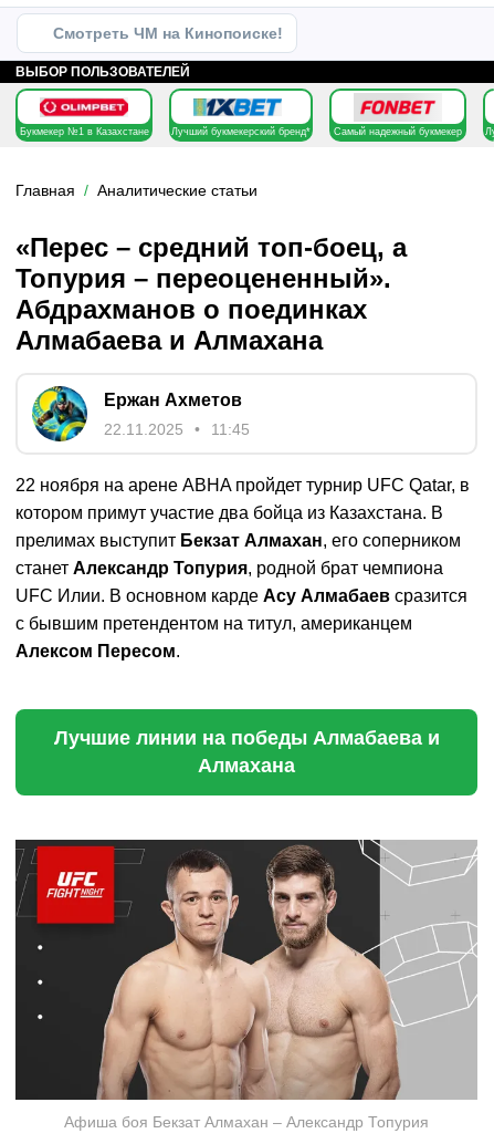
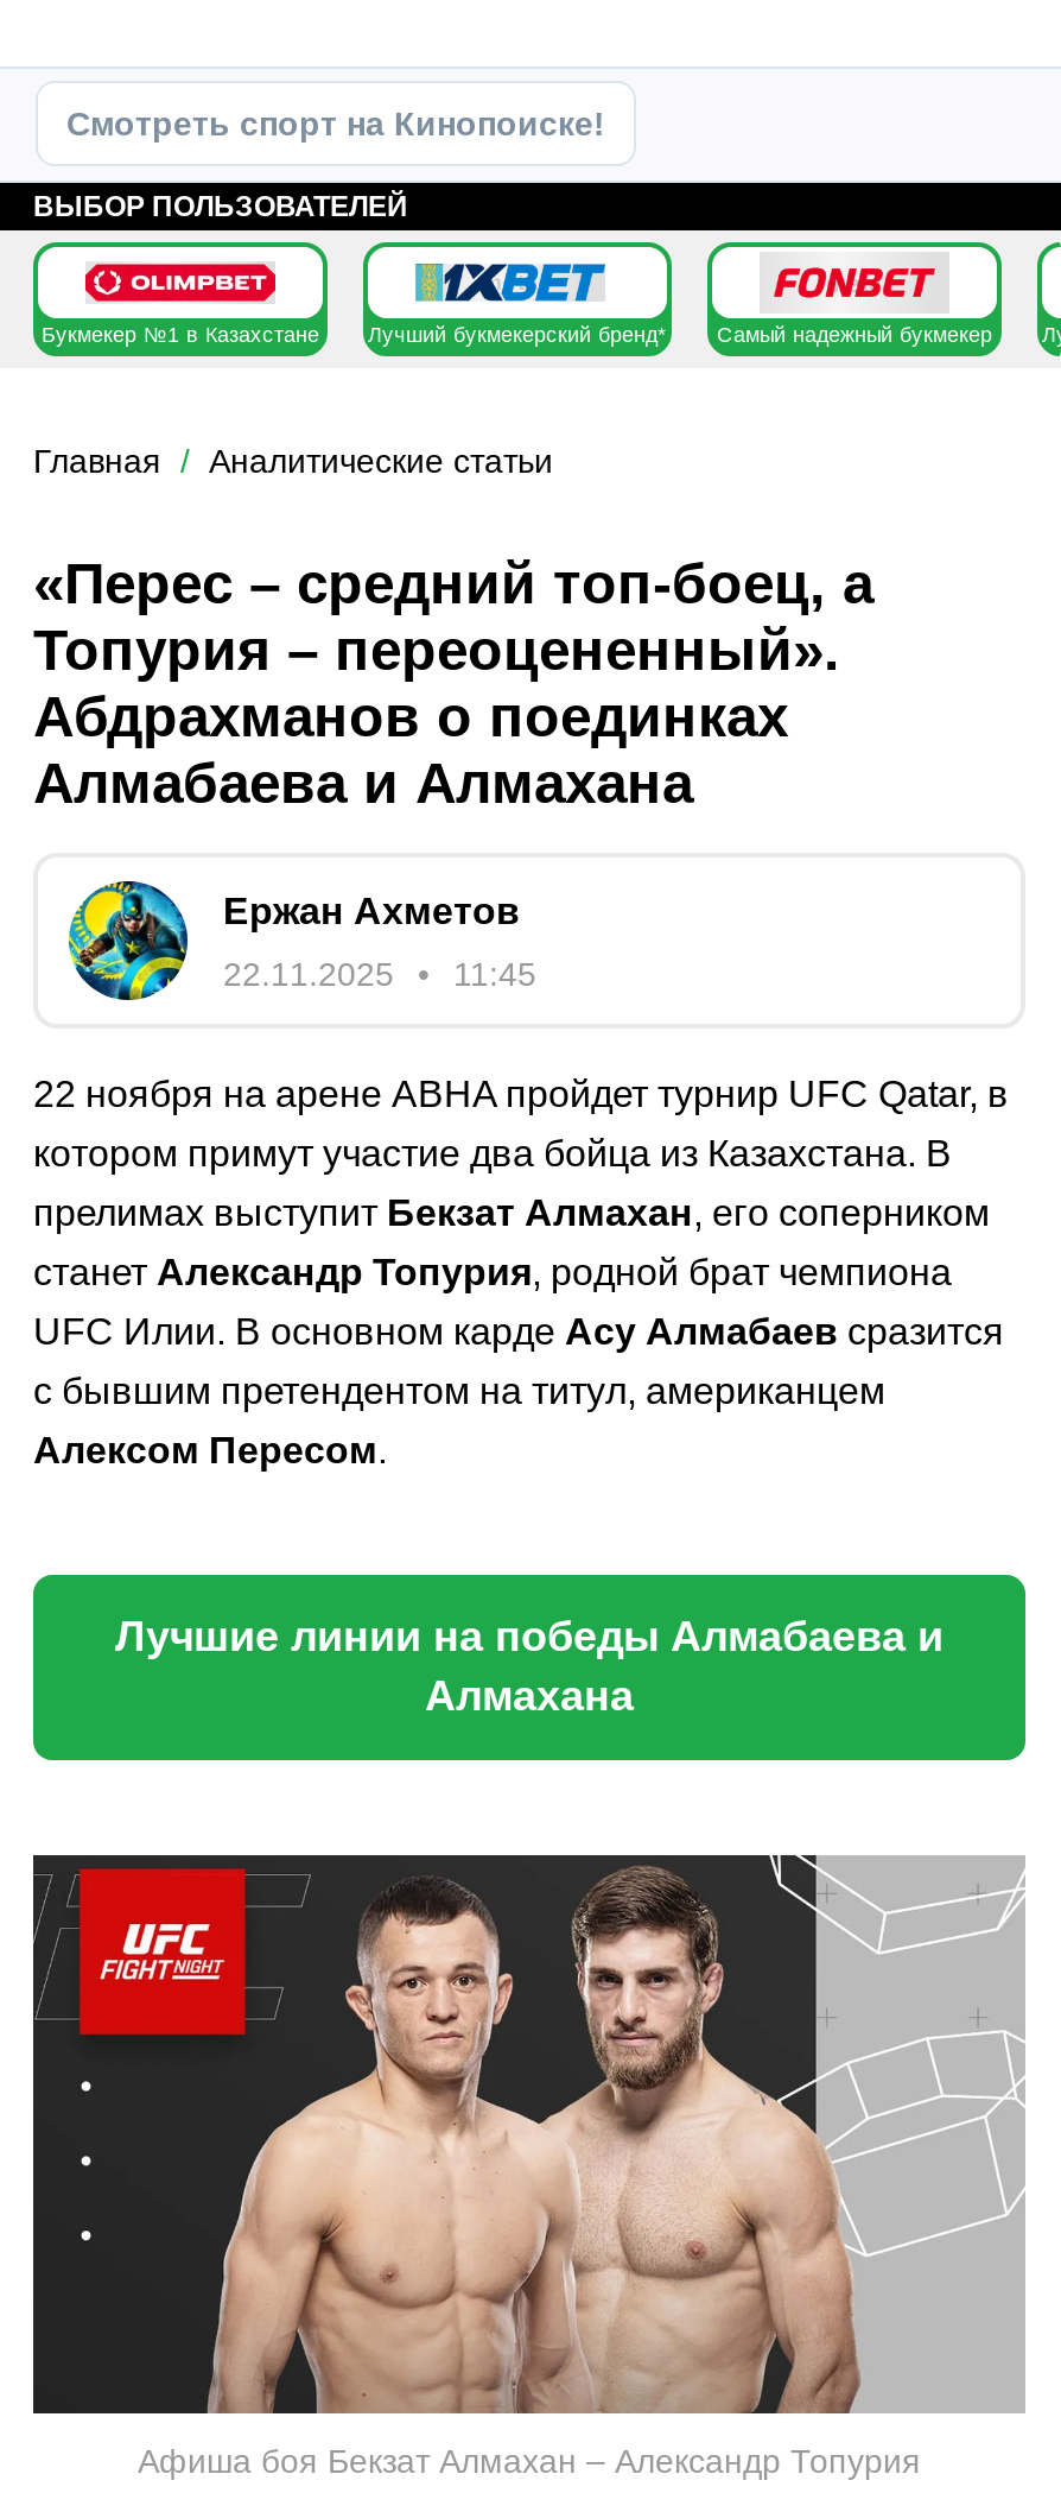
[53,24,283,42] Смотреть ЧМ на Кинопоиске! -> [66,105,605,143] Смотреть спорт на Кинопоиске!

